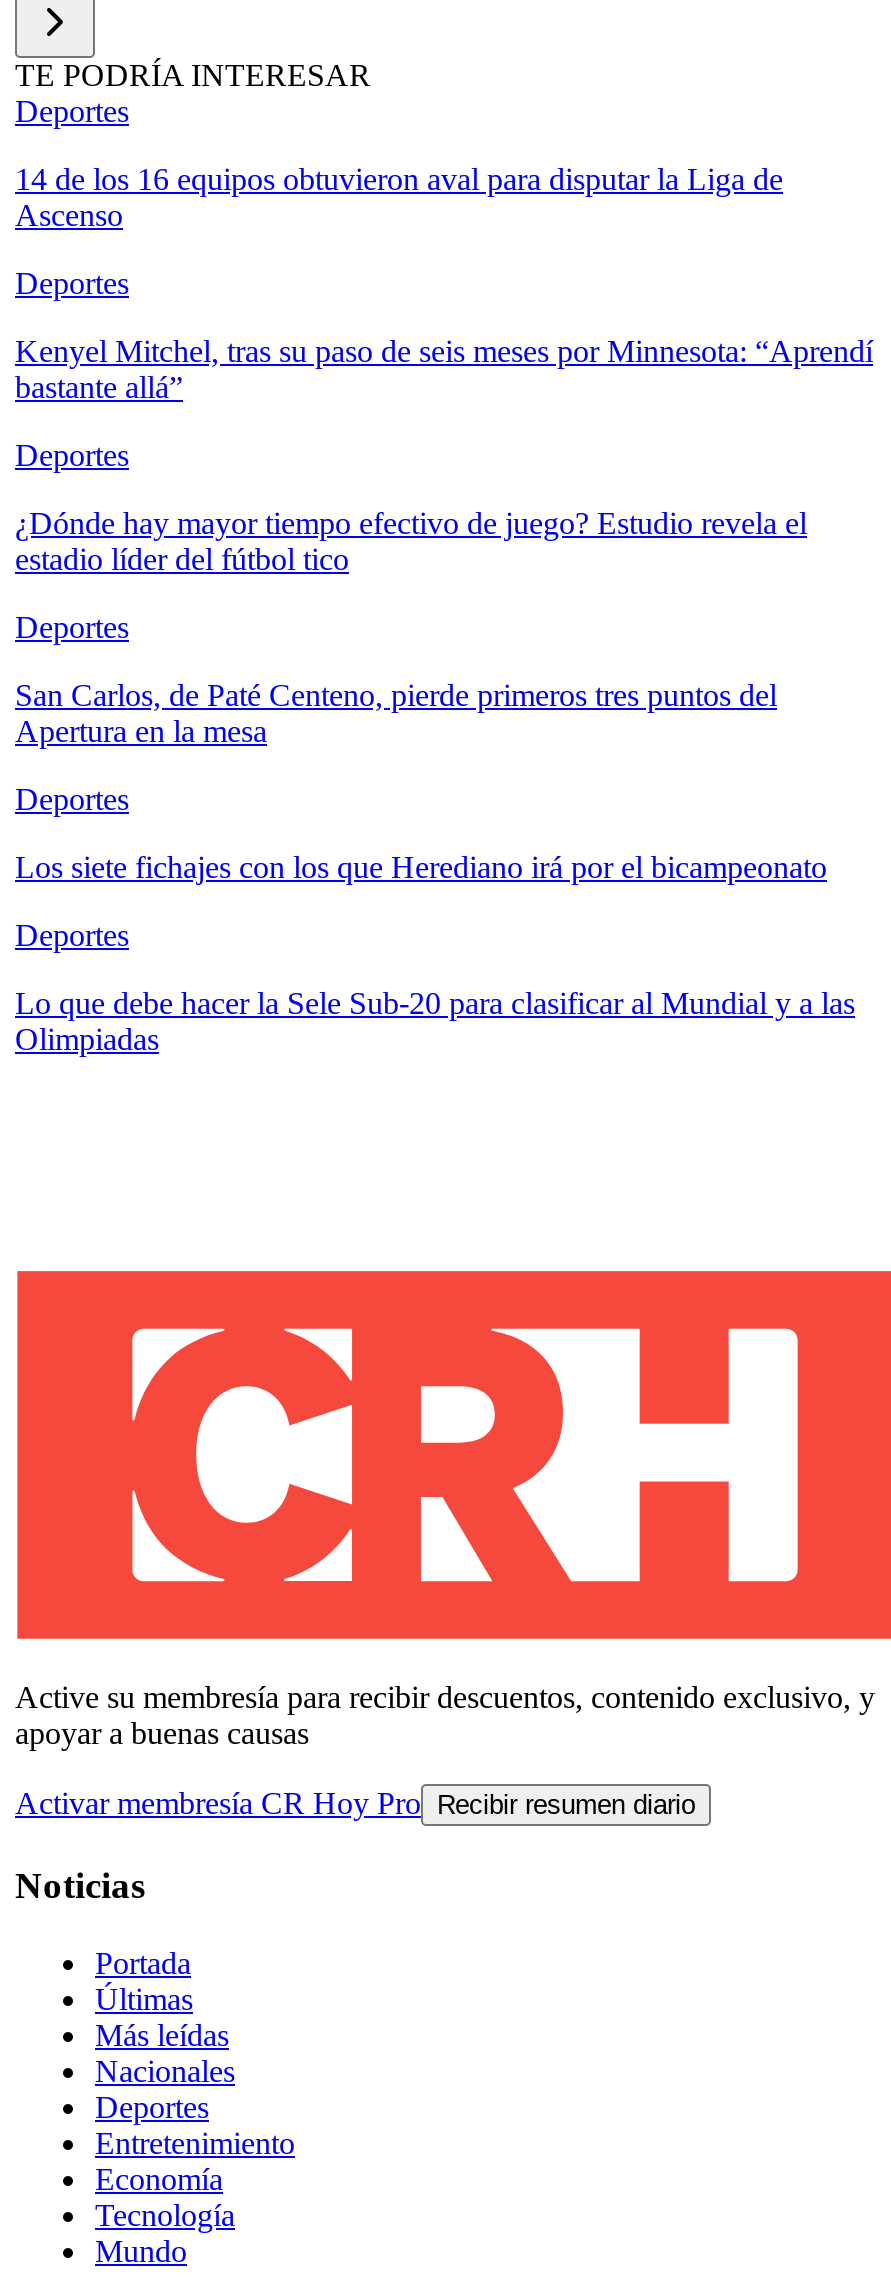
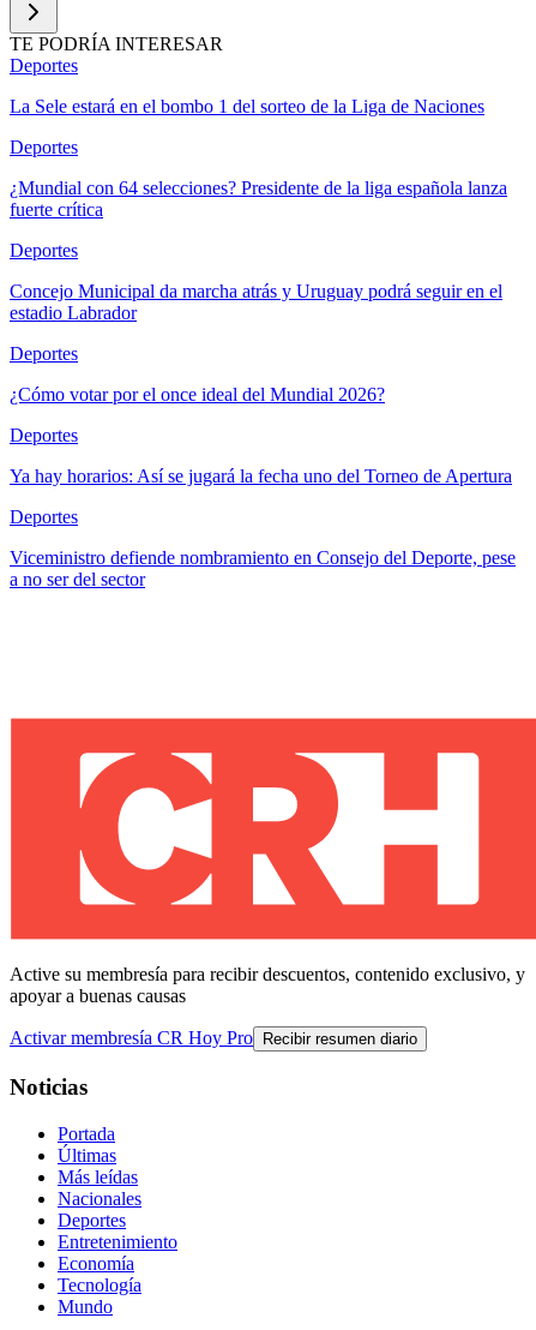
[15,162,783,232] 14 de los 16 equipos obtuvieron aval para disputar la Liga de | Ascenso -> [10,96,484,117] La Sele estará en el bombo 1 del sorteo de la Liga de Naciones
[15,334,873,404] Kenyel Mitchel, tras su paso de seis meses por Minnesota: “Aprendí | bastante allá” -> [10,178,507,220] ¿Mundial con 64 selecciones? Presidente de la liga española lanza | fuerte crítica
[15,506,807,576] ¿Dónde hay mayor tiempo efectivo de juego? Estudio revela el | estadio líder del fútbol tico -> [10,281,502,323] Concejo Municipal da marcha atrás y Uruguay podrá seguir en el | estadio Labrador
[15,678,777,748] San Carlos, de Paté Centeno, pierde primeros tres puntos del | Apertura en la mesa -> [10,384,385,405] ¿Cómo votar por el once ideal del Mundial 2026?
[15,850,827,884] Los siete fichajes con los que Herediano irá por el bicampeonato -> [10,466,512,486] Ya hay horarios: Así se jugará la fecha uno del Torneo de Apertura
[15,986,855,1056] Lo que debe hacer la Sele Sub-20 para clasificar al Mundial y a las | Olimpiadas -> [10,547,516,589] Viceministro defiende nombramiento en Consejo del Deporte, pese | a no ser del sector

